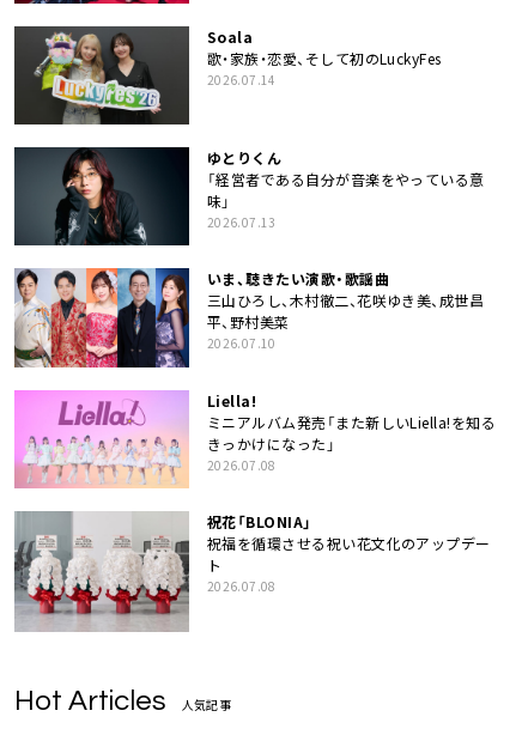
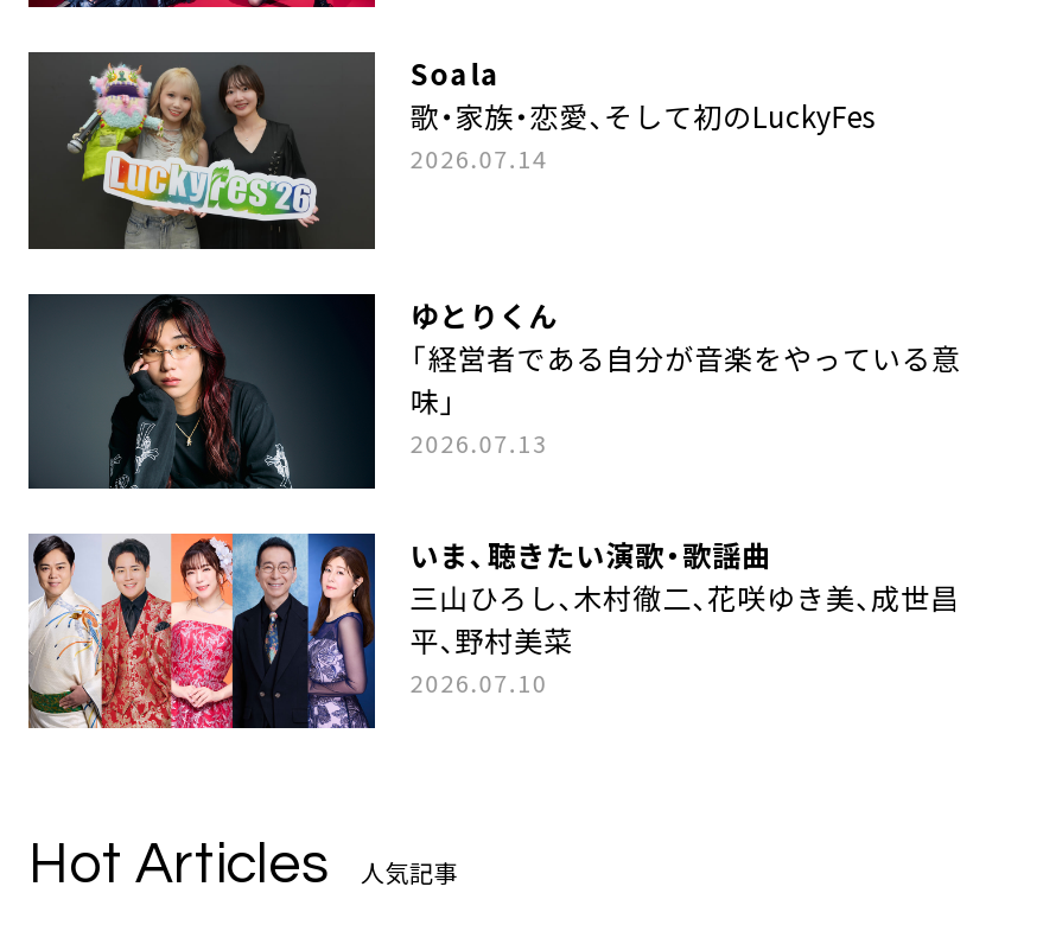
[13,389,496,595] [image] | Liella! | ミニアルバム発売「また新しいLiella!を知る | きっかけになった」 | 2026.07.08 | 祝花「BLONIA」 | 祝福を循環させる祝い花文化のアップデー | ト | 2026.07.08 -> none
[14,510,189,632] [image] -> none

